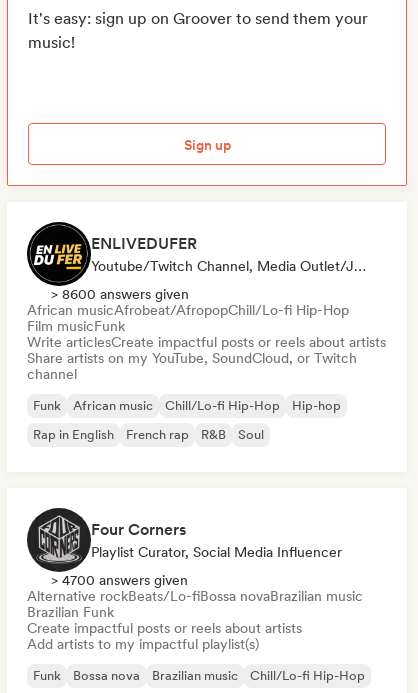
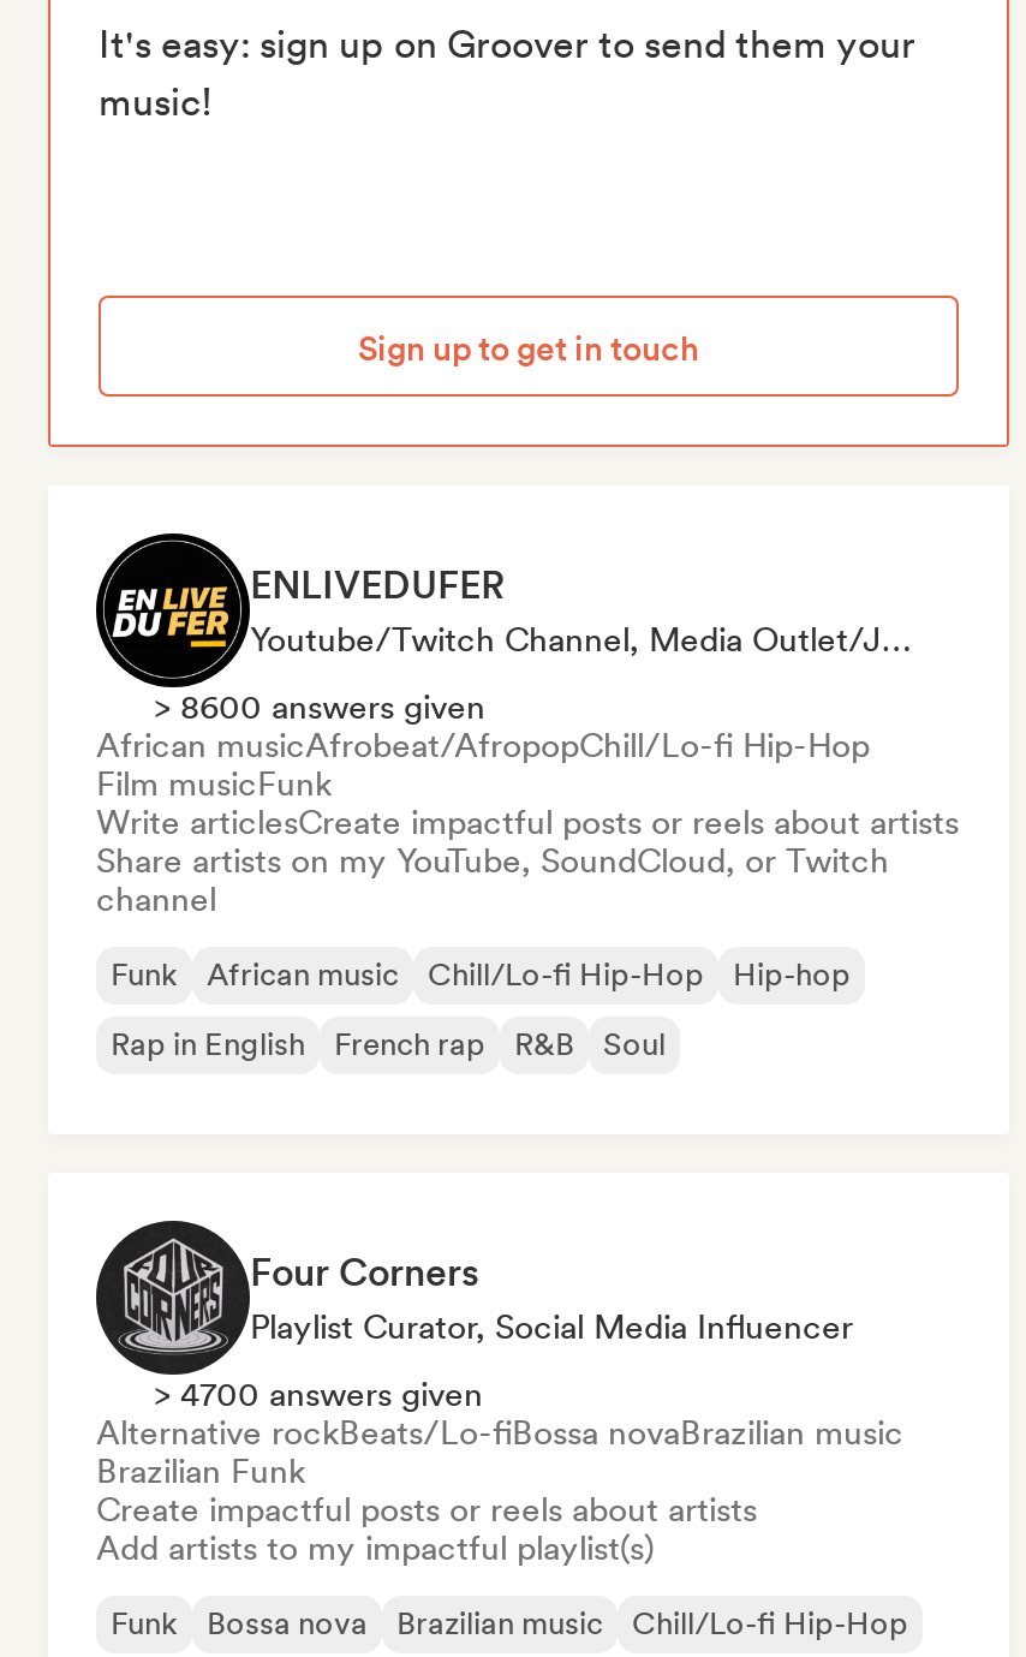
[183,136,230,152] Sign up -> [358,328,699,366] Sign up to get in touch

